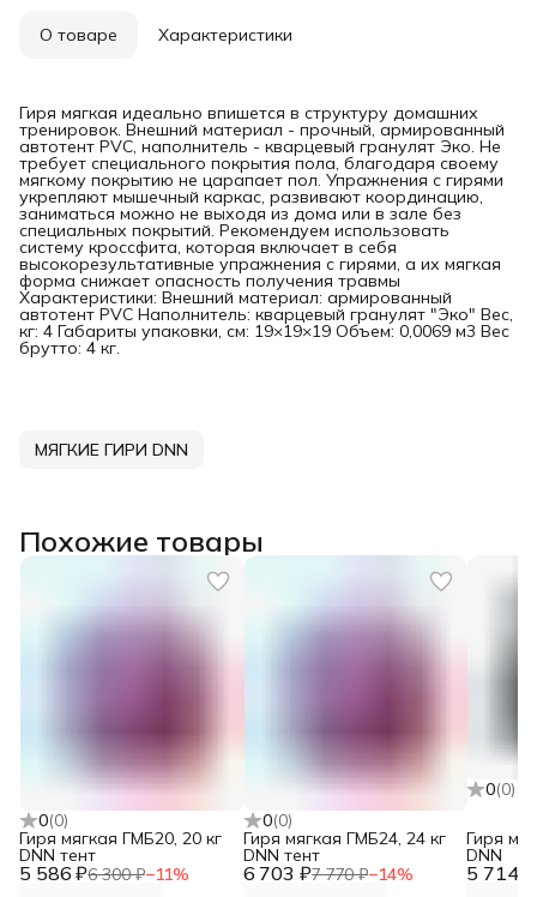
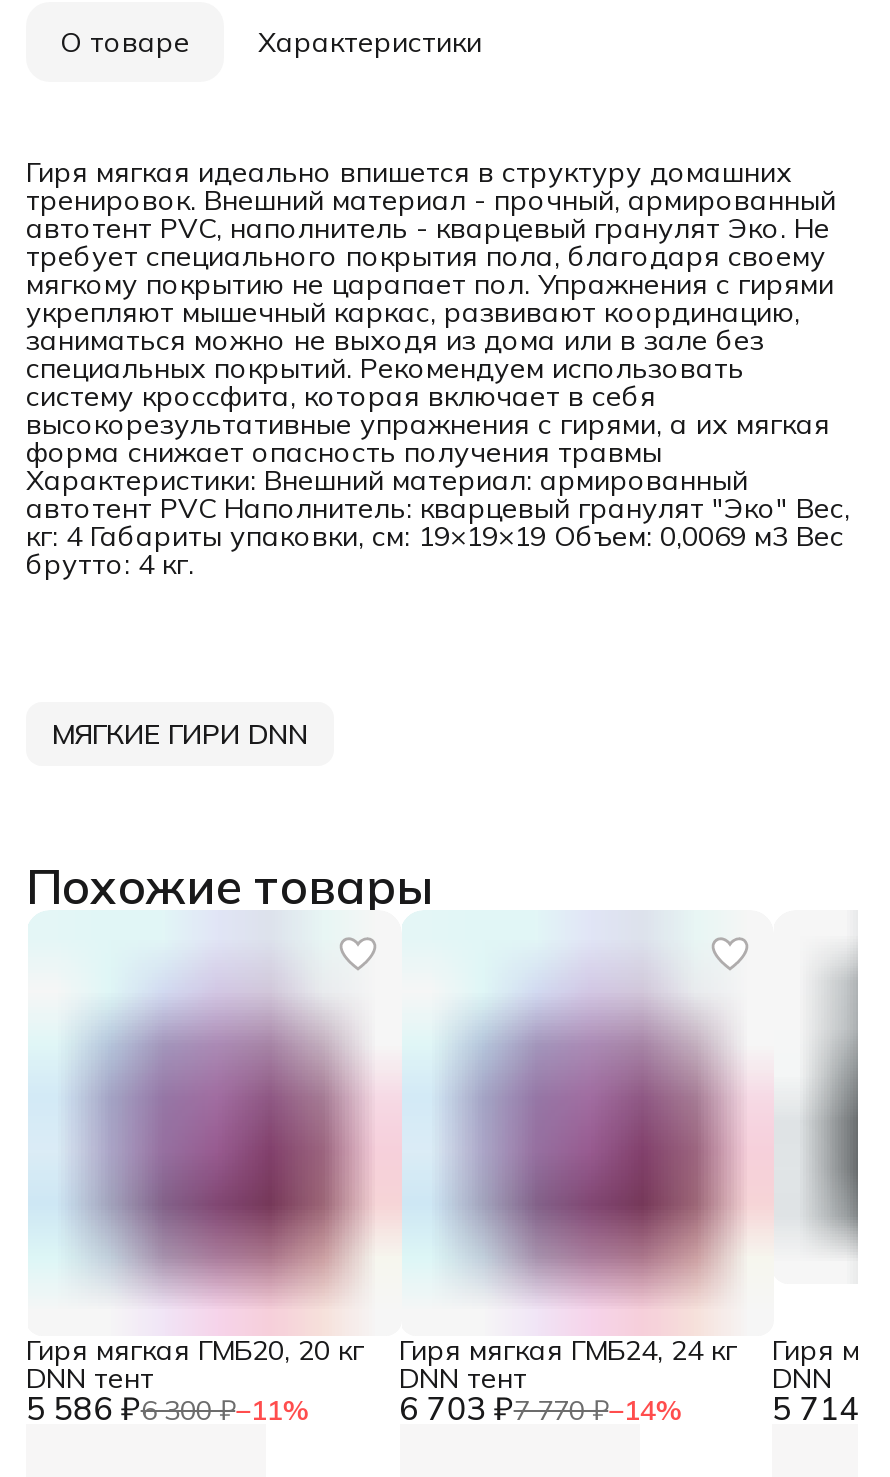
[485,778,515,800] 0(0) -> none
[38,810,68,832] 0(0) -> none
[262,810,292,832] 0(0) -> none

